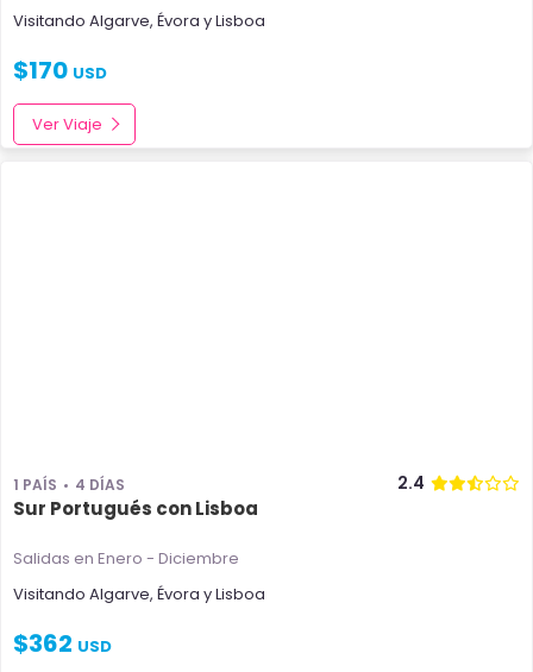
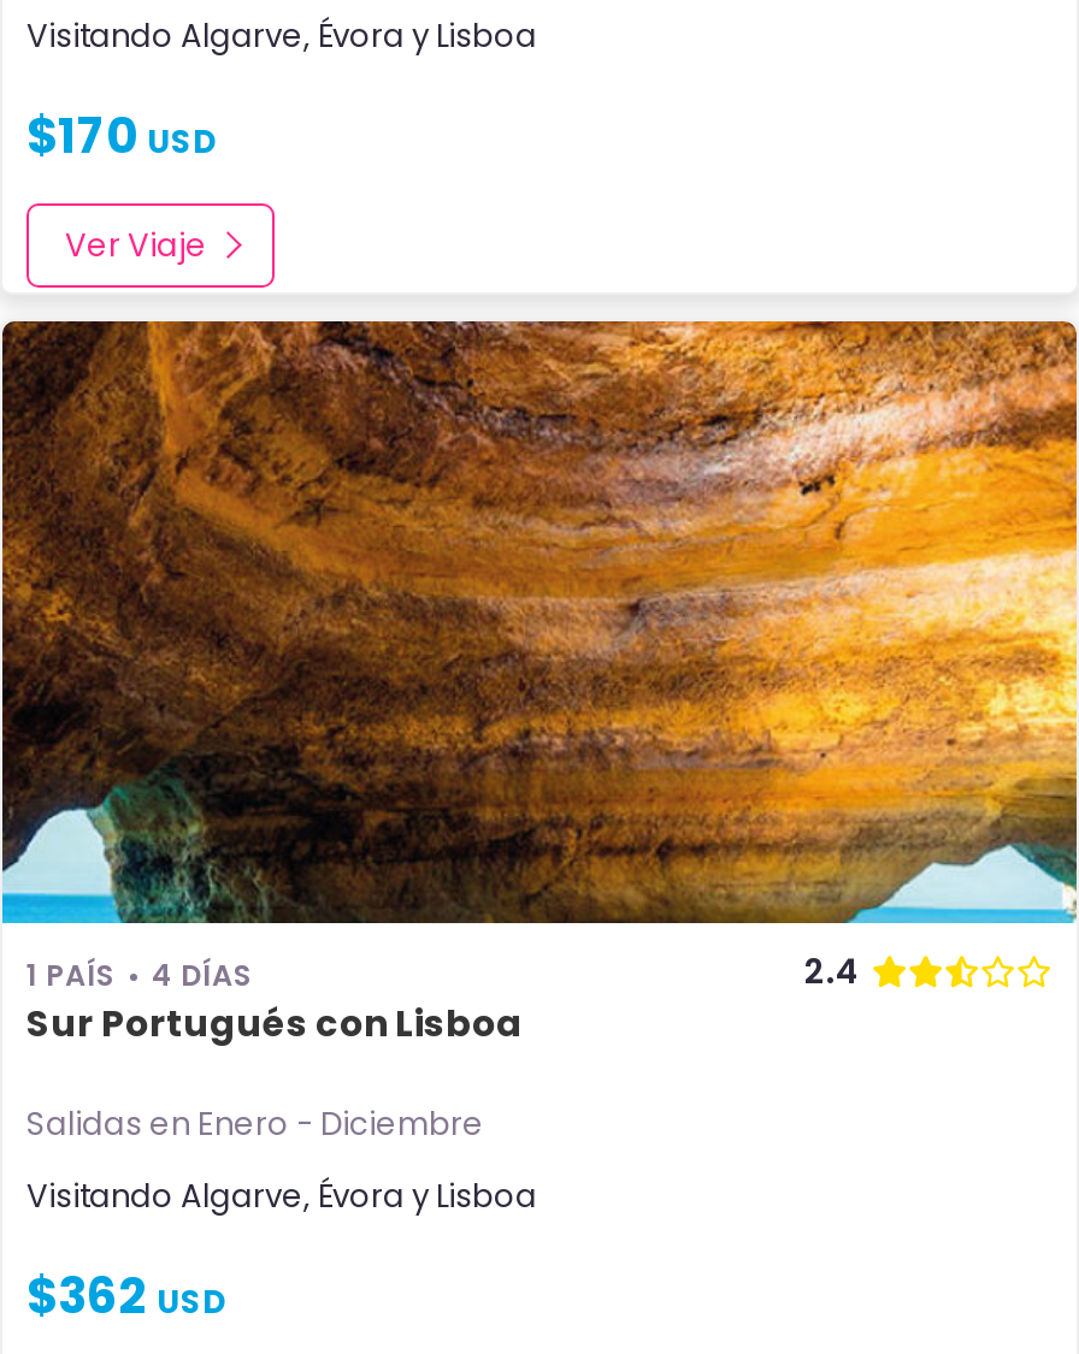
none -> [7,319,1072,926] [image]

